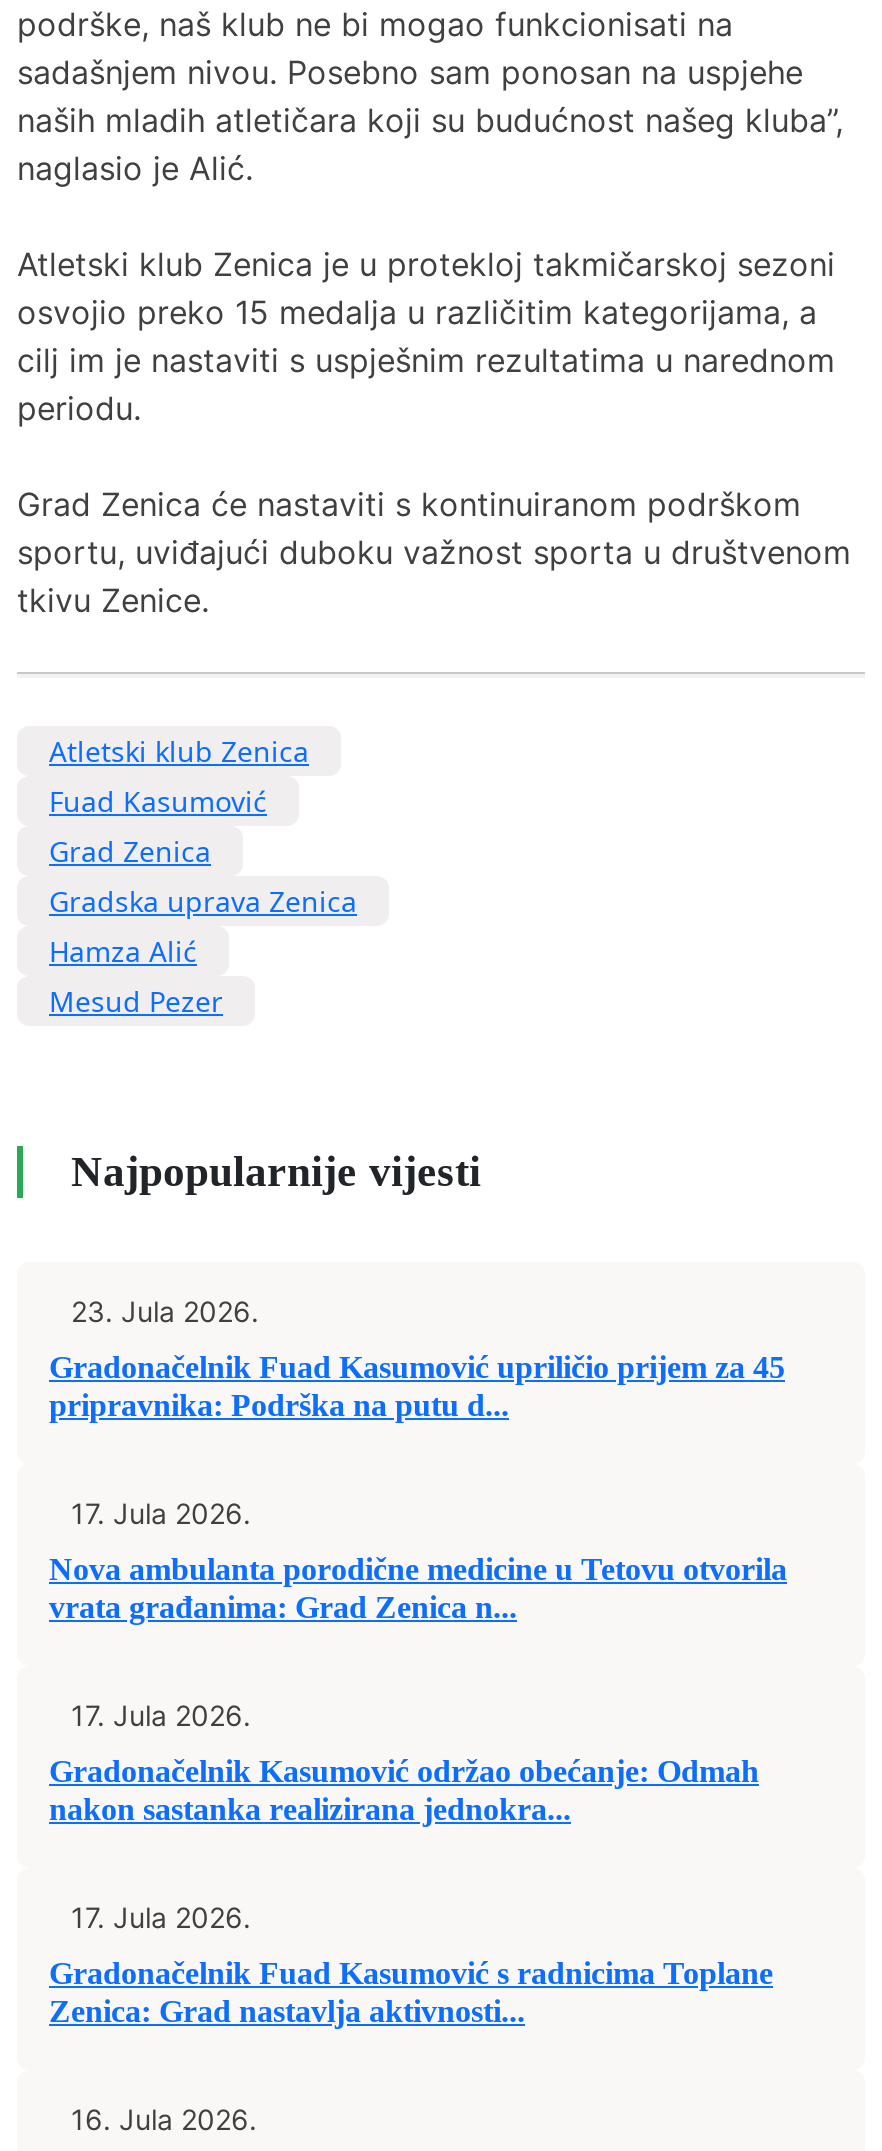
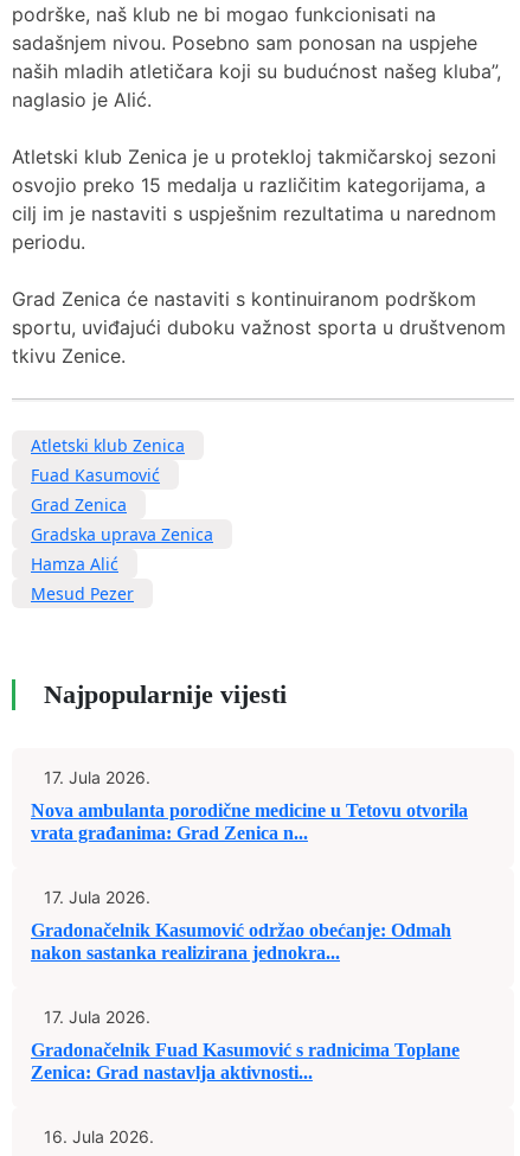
[49,1294,785,1422] 23. Jula 2026. | Gradonačelnik Fuad Kasumović upriličio prijem za 45 | pripravnika: Podrška na putu d... -> none

